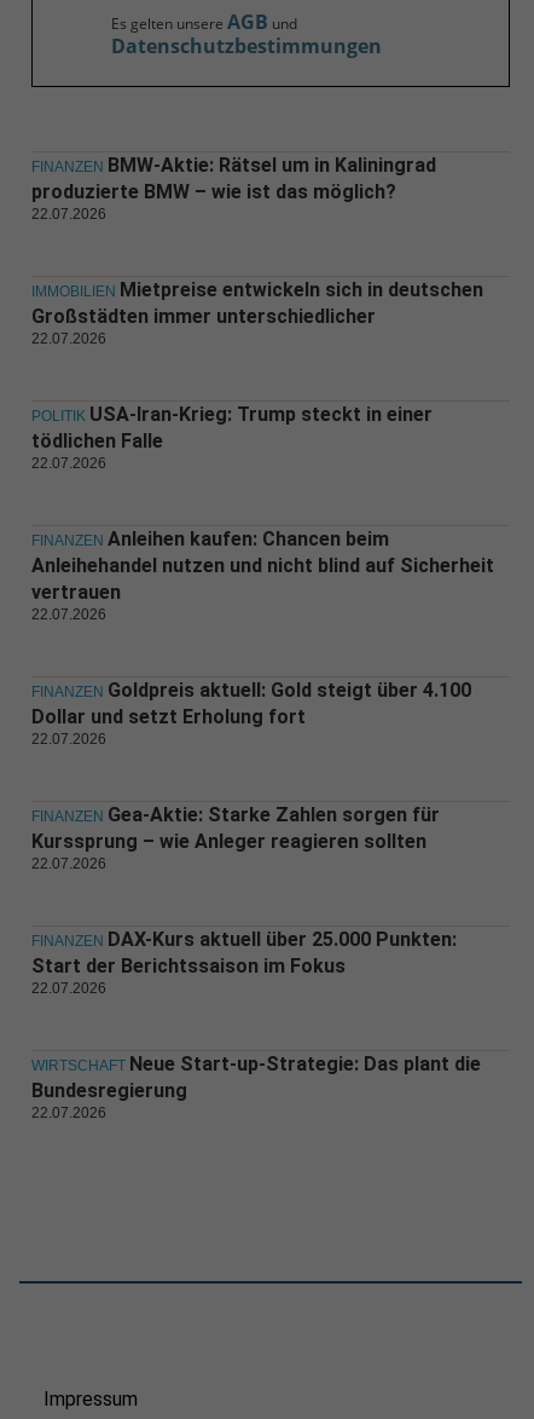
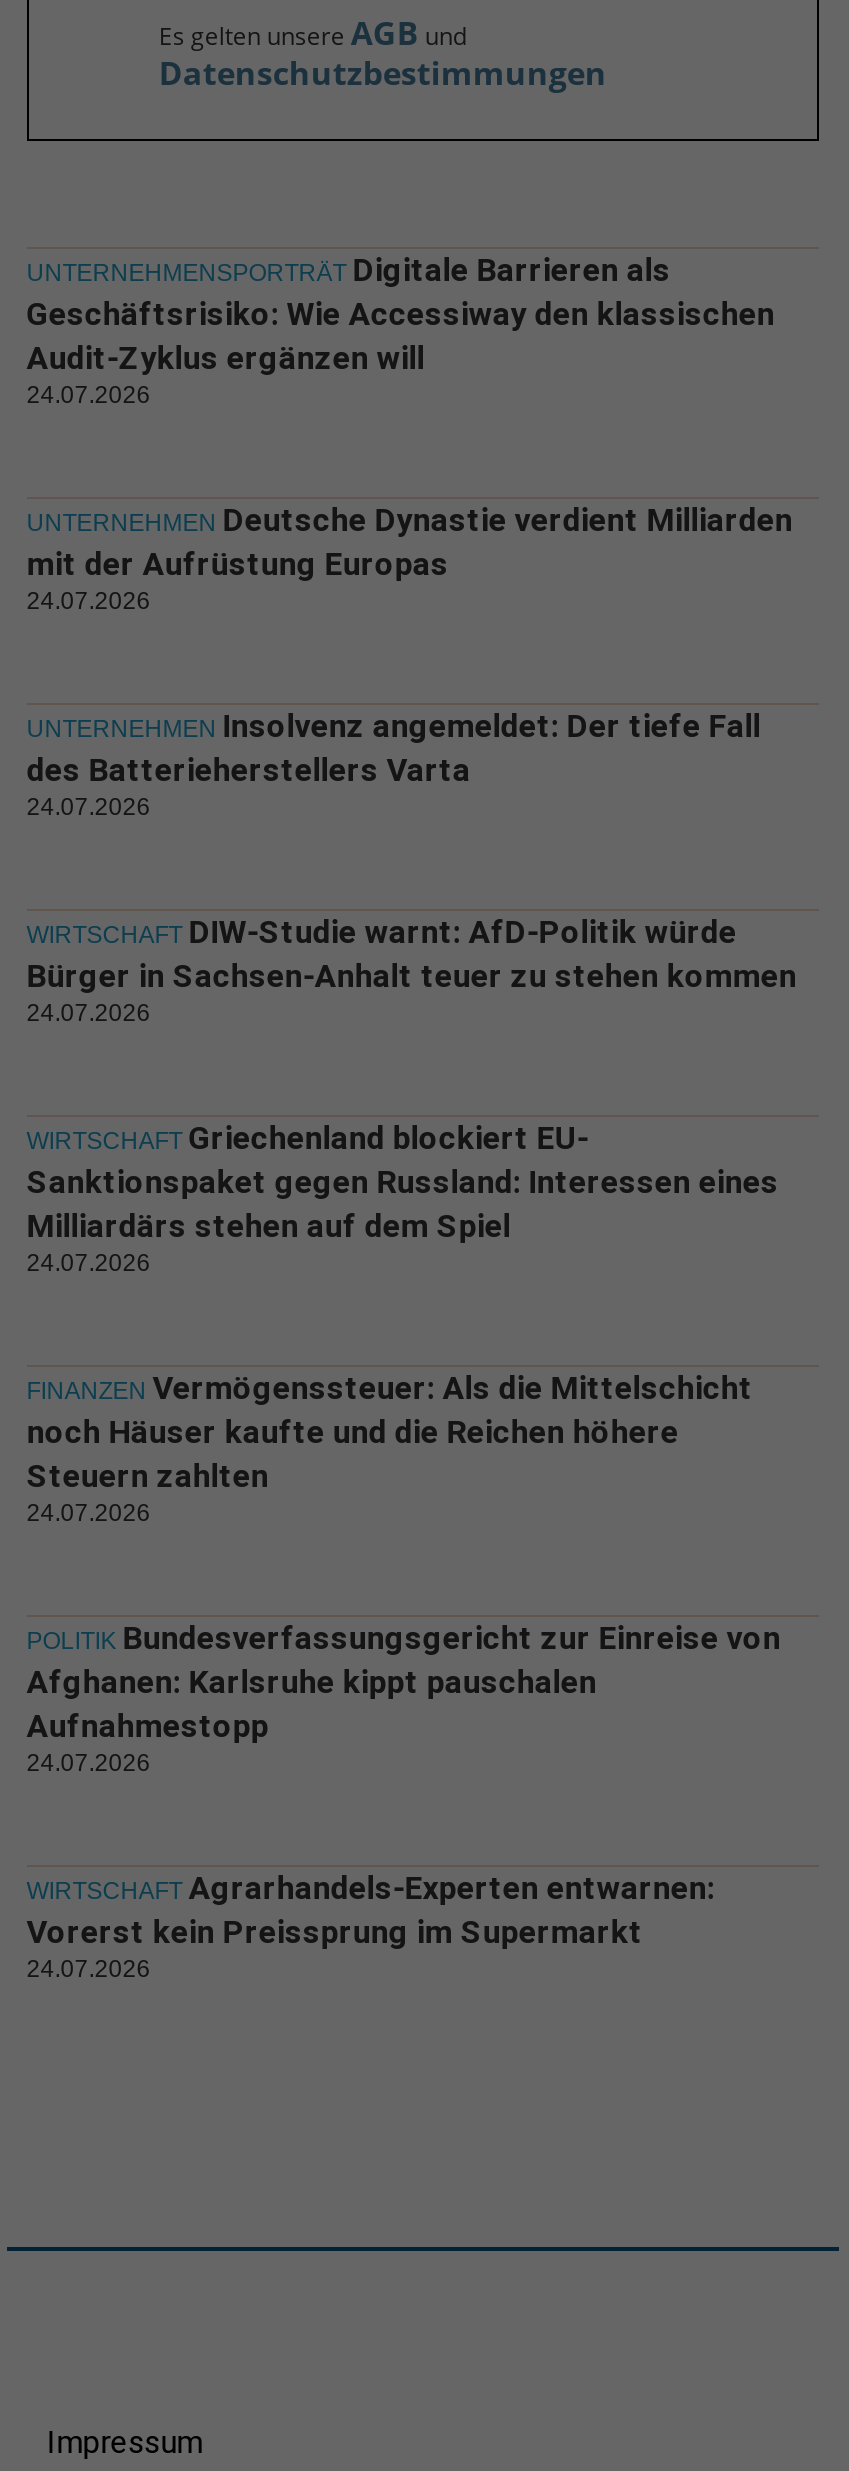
[31,154,436,223] FINANZEN BMW-Aktie: Rätsel um in Kaliningrad | produzierte BMW – wie ist das möglich? | 22.07.2026 -> [26,251,774,409] UNTERNEHMENSPORTRÄT Digitale Barrieren als | Geschäftsrisiko: Wie Accessiway den klassischen | Audit-Zyklus ergänzen will | 24.07.2026
[31,278,483,347] IMMOBILIEN Mietpreise entwickeln sich in deutschen | Großstädten immer unterschiedlicher | 22.07.2026 -> [26,501,792,615] UNTERNEHMEN Deutsche Dynastie verdient Milliarden | mit der Aufrüstung Europas | 24.07.2026
[31,403,432,472] POLITIK USA-Iran-Krieg: Trump steckt in einer | tödlichen Falle | 22.07.2026 -> [26,707,760,821] UNTERNEHMEN Insolvenz angemeldet: Der tiefe Fall | des Batterieherstellers Varta | 24.07.2026
[31,528,494,623] FINANZEN Anleihen kaufen: Chancen beim | Anleihehandel nutzen und nicht blind auf Sicherheit | vertrauen | 22.07.2026 -> [26,913,796,1027] WIRTSCHAFT DIW-Studie warnt: AfD-Politik würde | Bürger in Sachsen-Anhalt teuer zu stehen kommen | 24.07.2026
[31,679,471,748] FINANZEN Goldpreis aktuell: Gold steigt über 4.100 | Dollar und setzt Erholung fort | 22.07.2026 -> [26,1119,778,1277] WIRTSCHAFT Griechenland blockiert EU- | Sanktionspaket gegen Russland: Interessen eines | Milliardärs stehen auf dem Spiel | 24.07.2026
[31,803,439,872] FINANZEN Gea-Aktie: Starke Zahlen sorgen für | Kurssprung – wie Anleger reagieren sollten | 22.07.2026 -> [26,1369,752,1527] FINANZEN Vermögenssteuer: Als die Mittelschicht | noch Häuser kaufte und die Reichen höhere | Steuern zahlten | 24.07.2026
[31,928,456,997] FINANZEN DAX-Kurs aktuell über 25.000 Punkten: | Start der Berichtssaison im Fokus | 22.07.2026 -> [26,1619,780,1777] POLITIK Bundesverfassungsgericht zur Einreise von | Afghanen: Karlsruhe kippt pauschalen | Aufnahmestopp | 24.07.2026
[31,1053,480,1122] WIRTSCHAFT Neue Start-up-Strategie: Das plant die | Bundesregierung | 22.07.2026 -> [26,1869,714,1983] WIRTSCHAFT Agrarhandels-Experten entwarnen: | Vorerst kein Preissprung im Supermarkt | 24.07.2026

